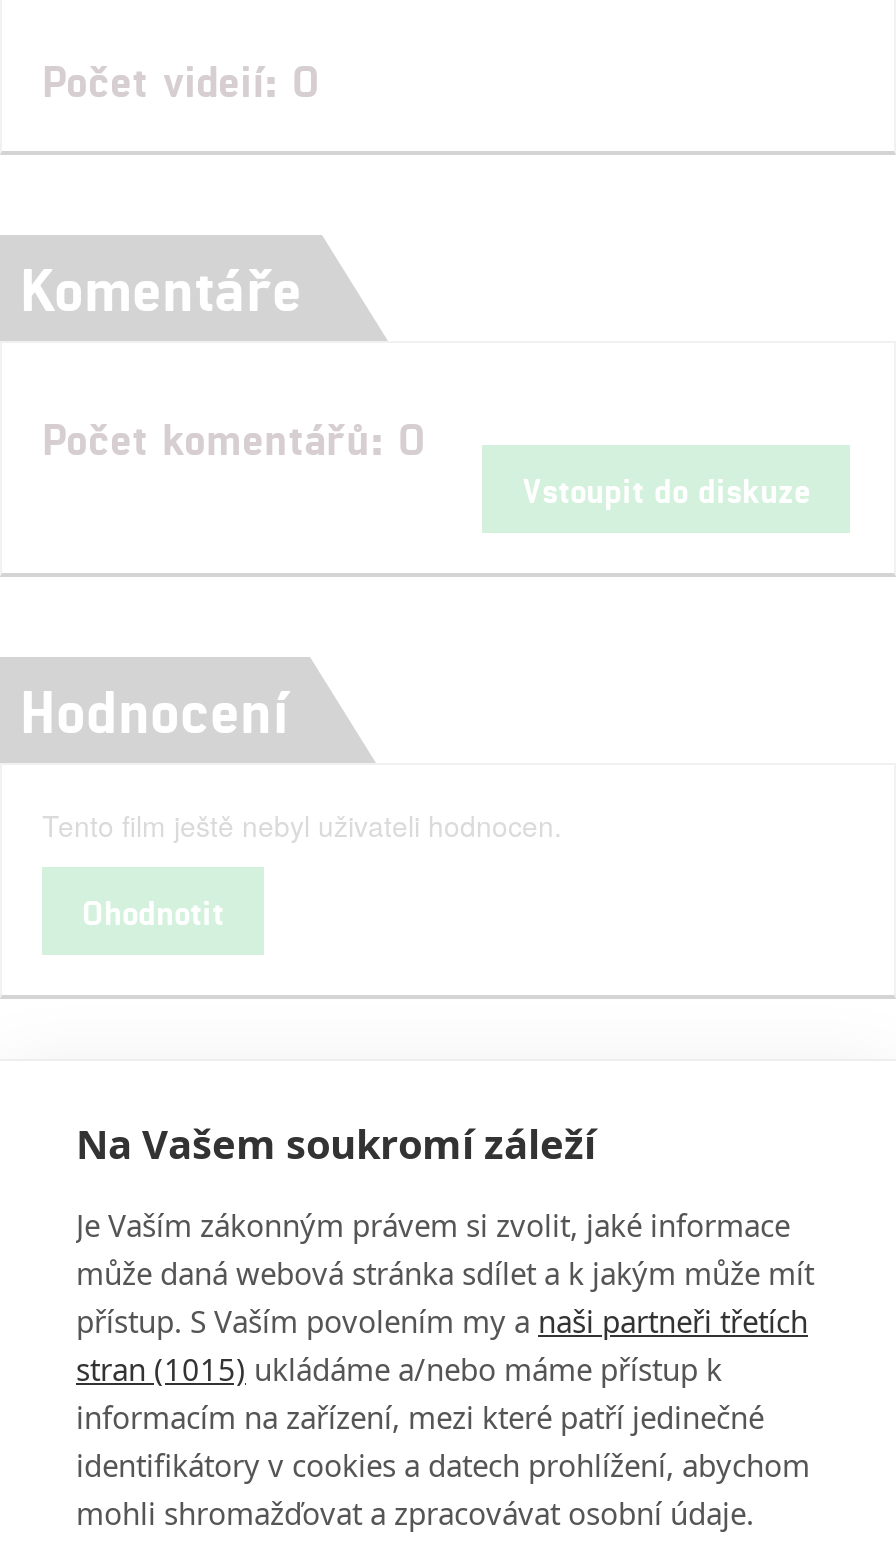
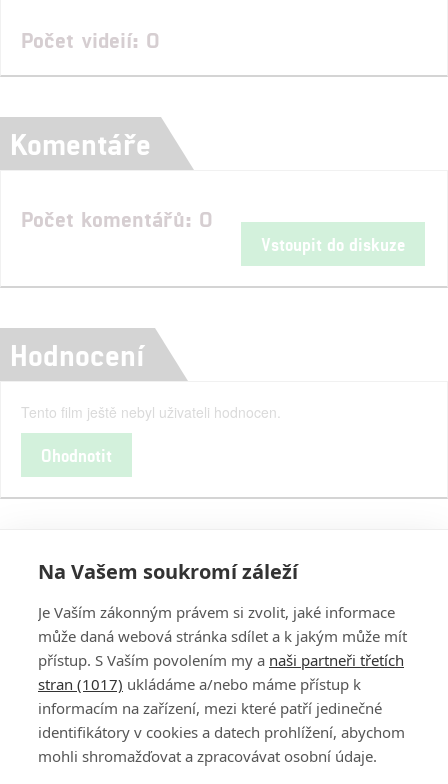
[76,1349,722,1389] stran (1015) ukládáme a/nebo máme přístup k -> [38,674,361,694] stran (1017) ukládáme a/nebo máme přístup k

